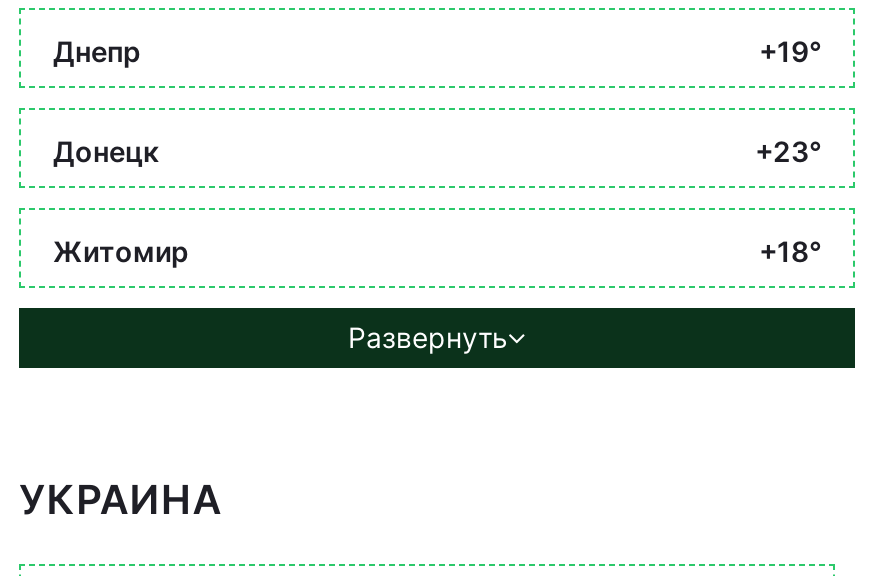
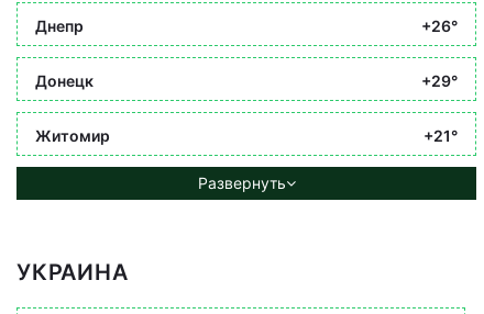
[759,33,821,67] +19° -> [421,16,458,35] +26°
[755,133,821,167] +23° -> [421,71,458,89] +29°
[759,233,821,267] +18° -> [424,126,458,144] +21°

